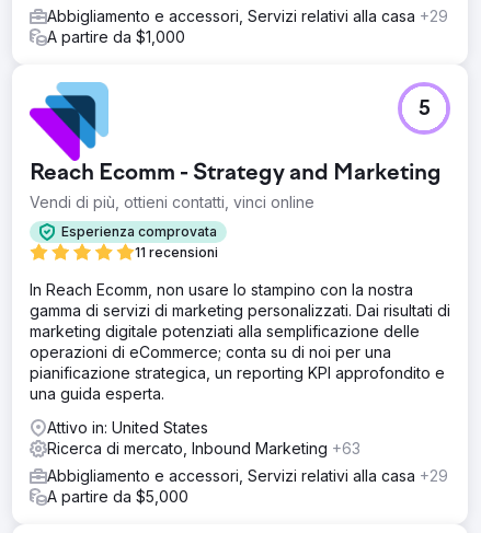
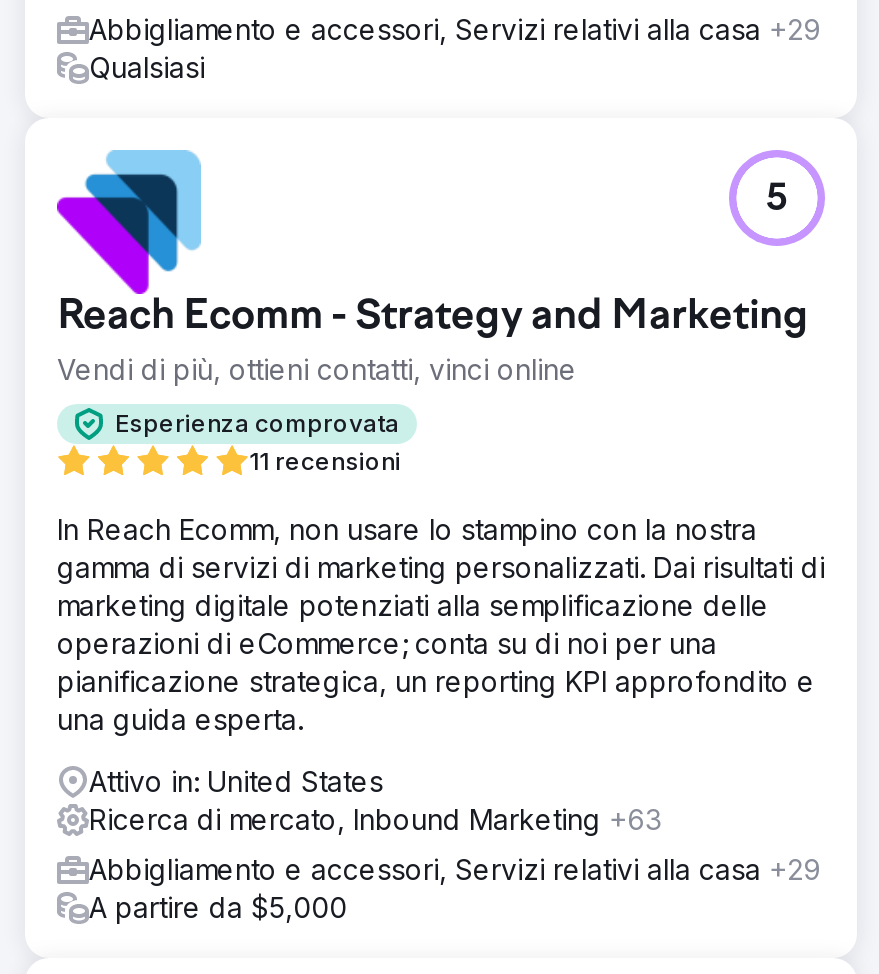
[47,27,185,46] A partire da $1,000 -> [89,49,205,83] Qualsiasi

